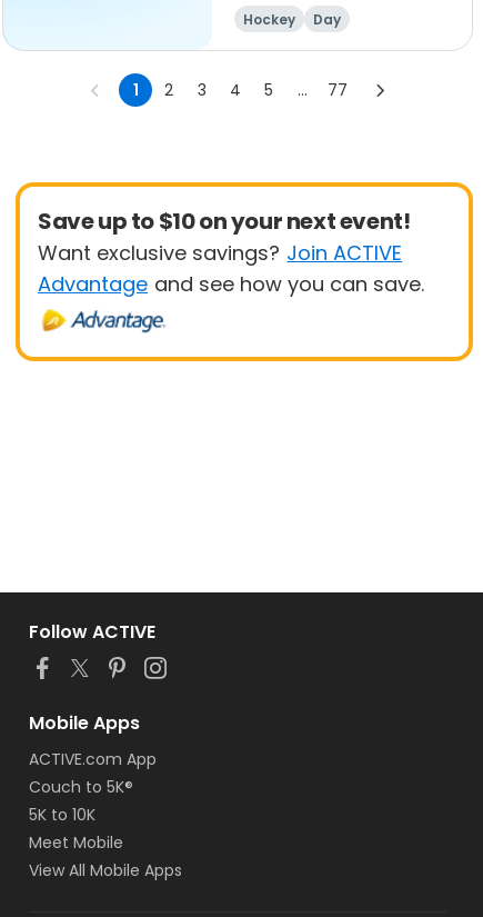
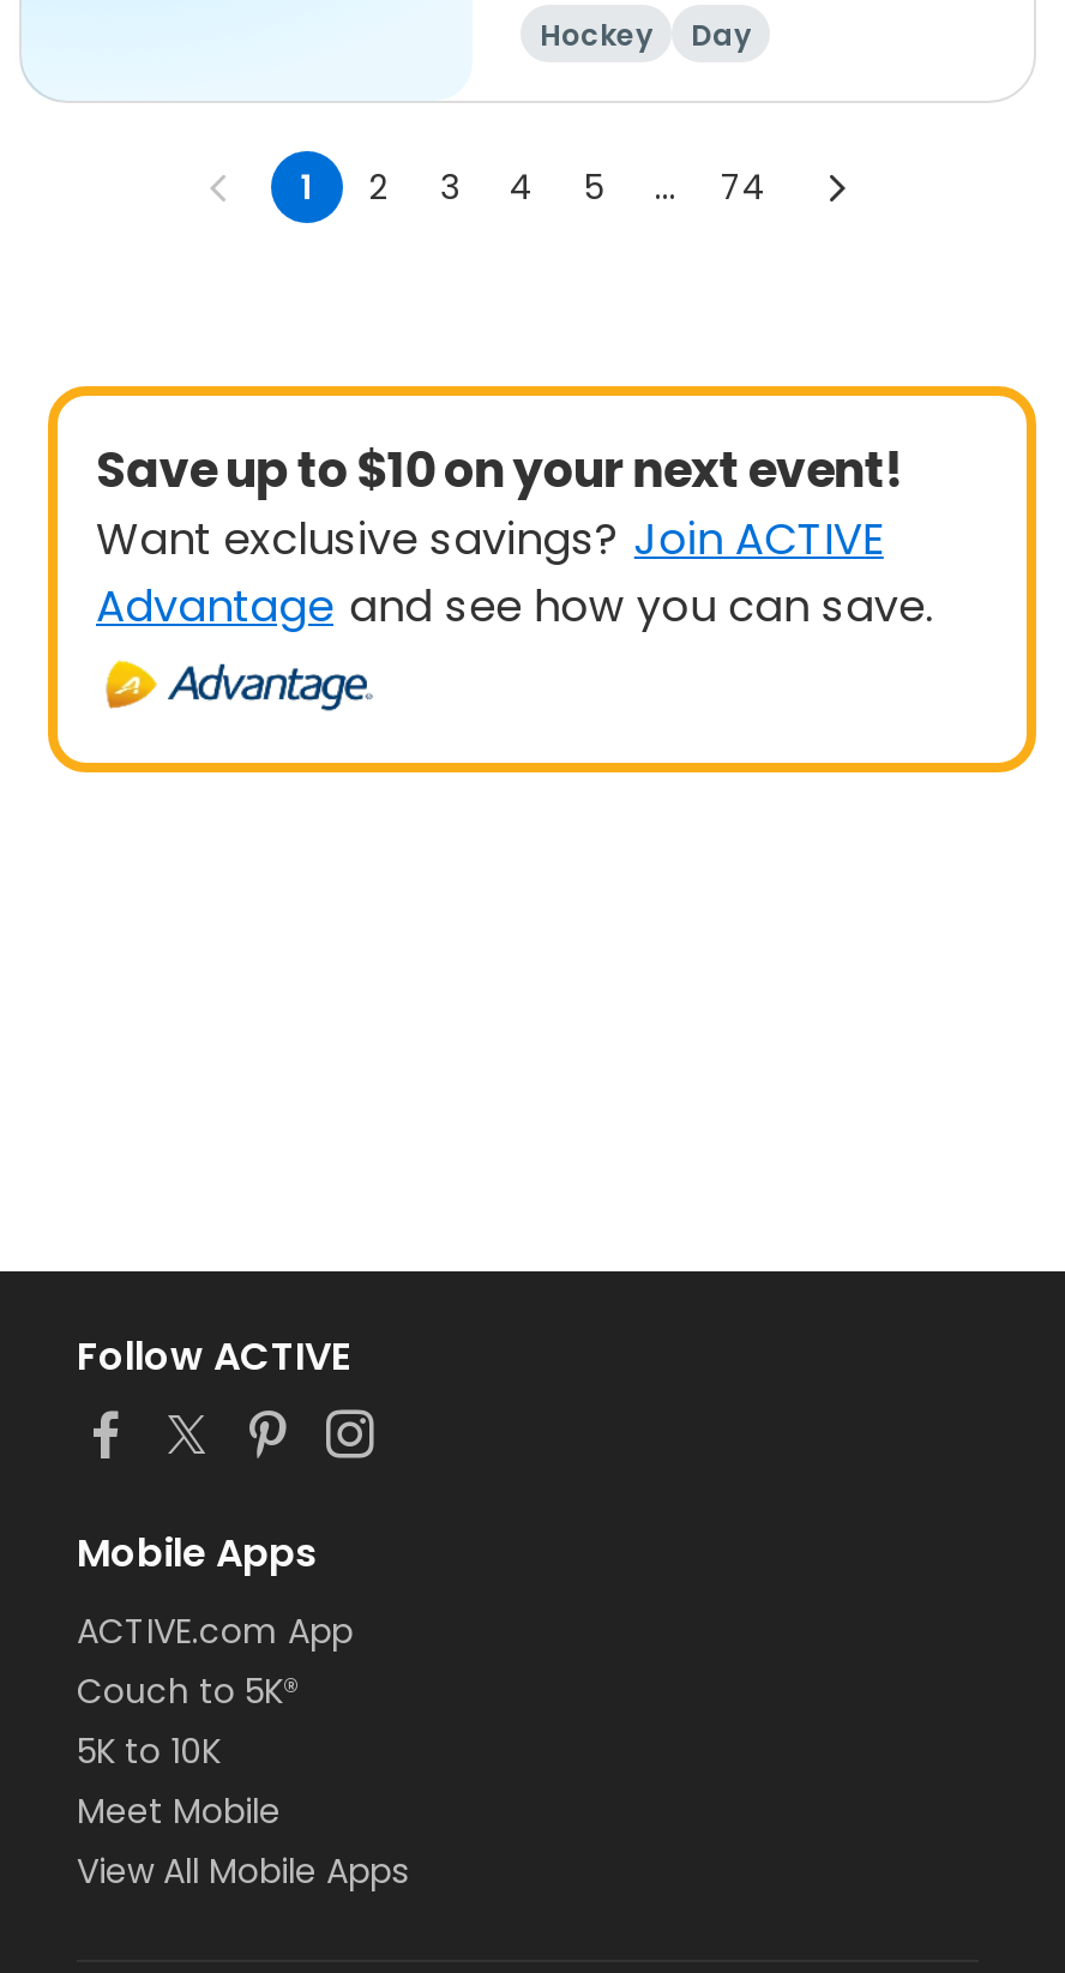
[328,79,348,101] 77 -> [721,163,766,211] 74

